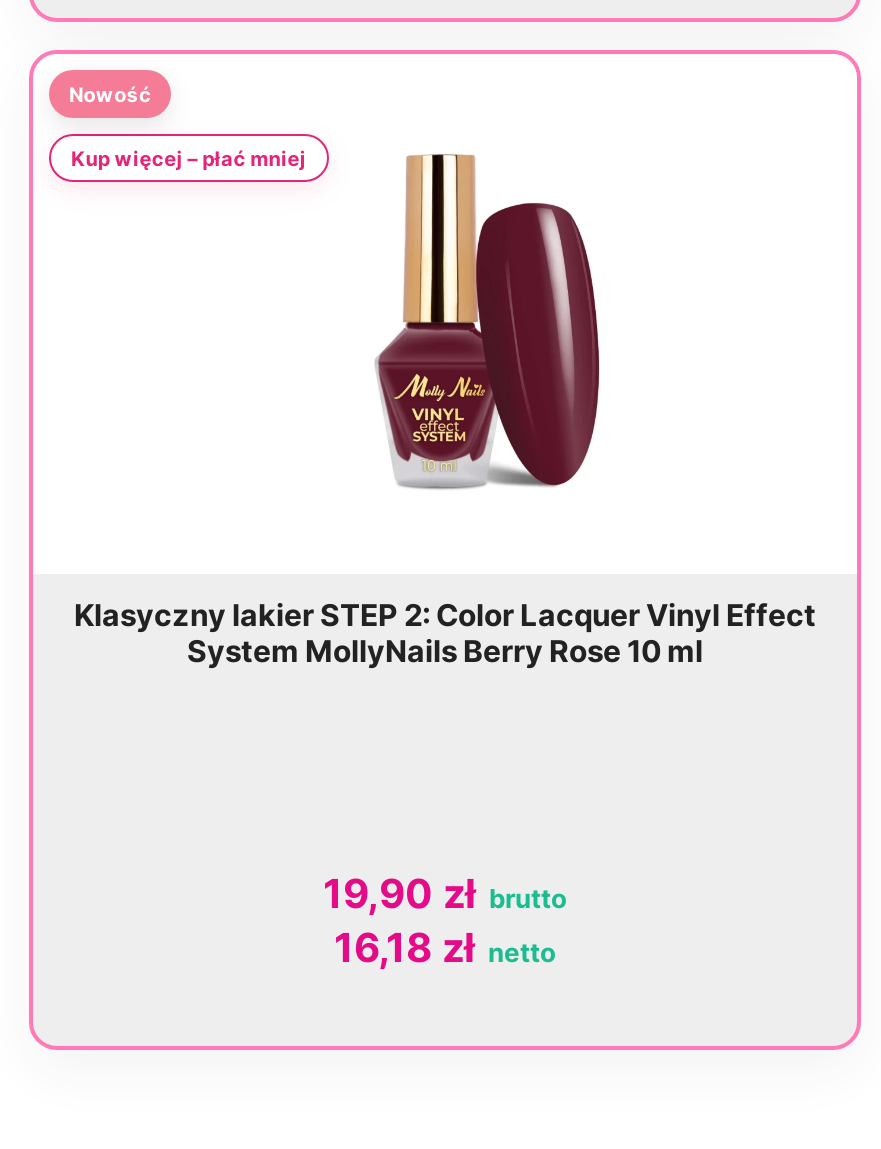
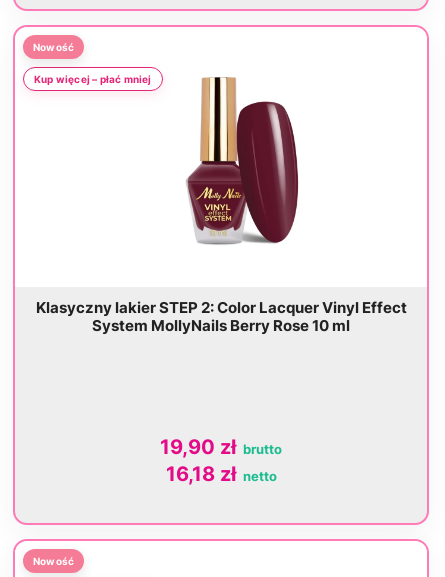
none -> [33,555,74,567] Nowość

